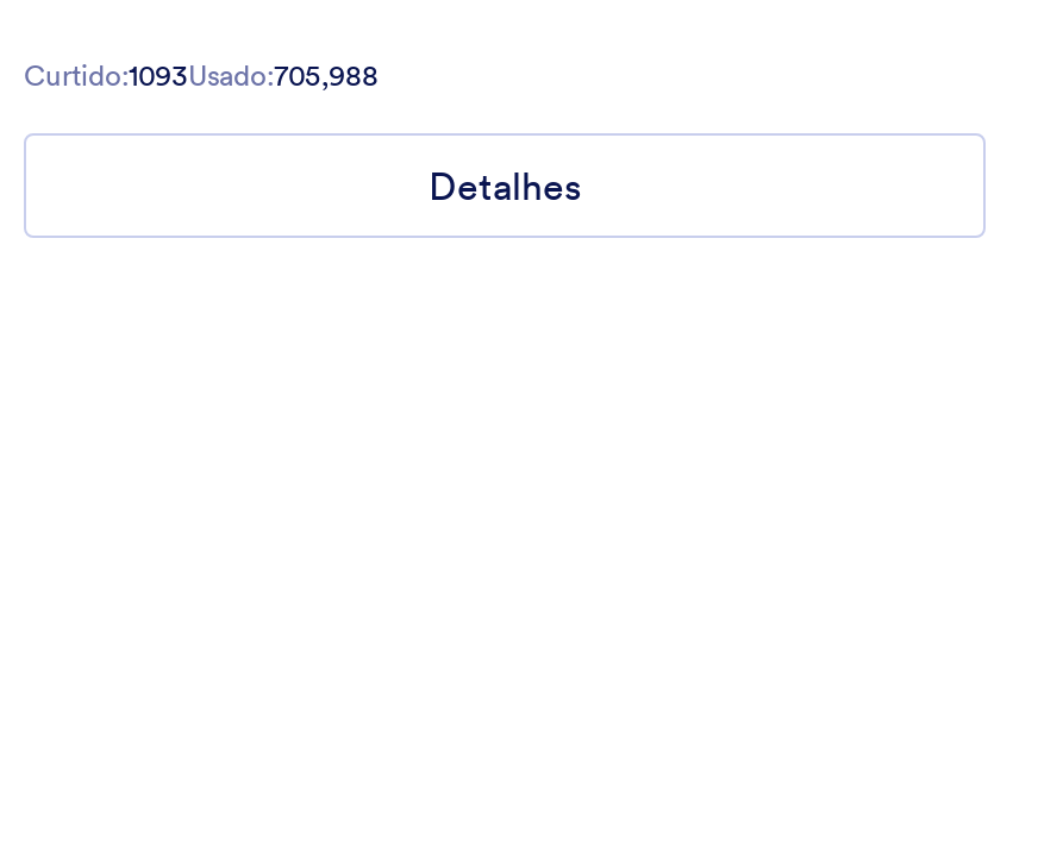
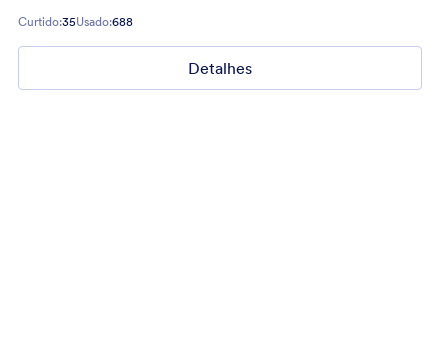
[24,58,379,94] Curtido:1093Usado:705,988 -> [18,14,133,29] Curtido:35Usado:688

